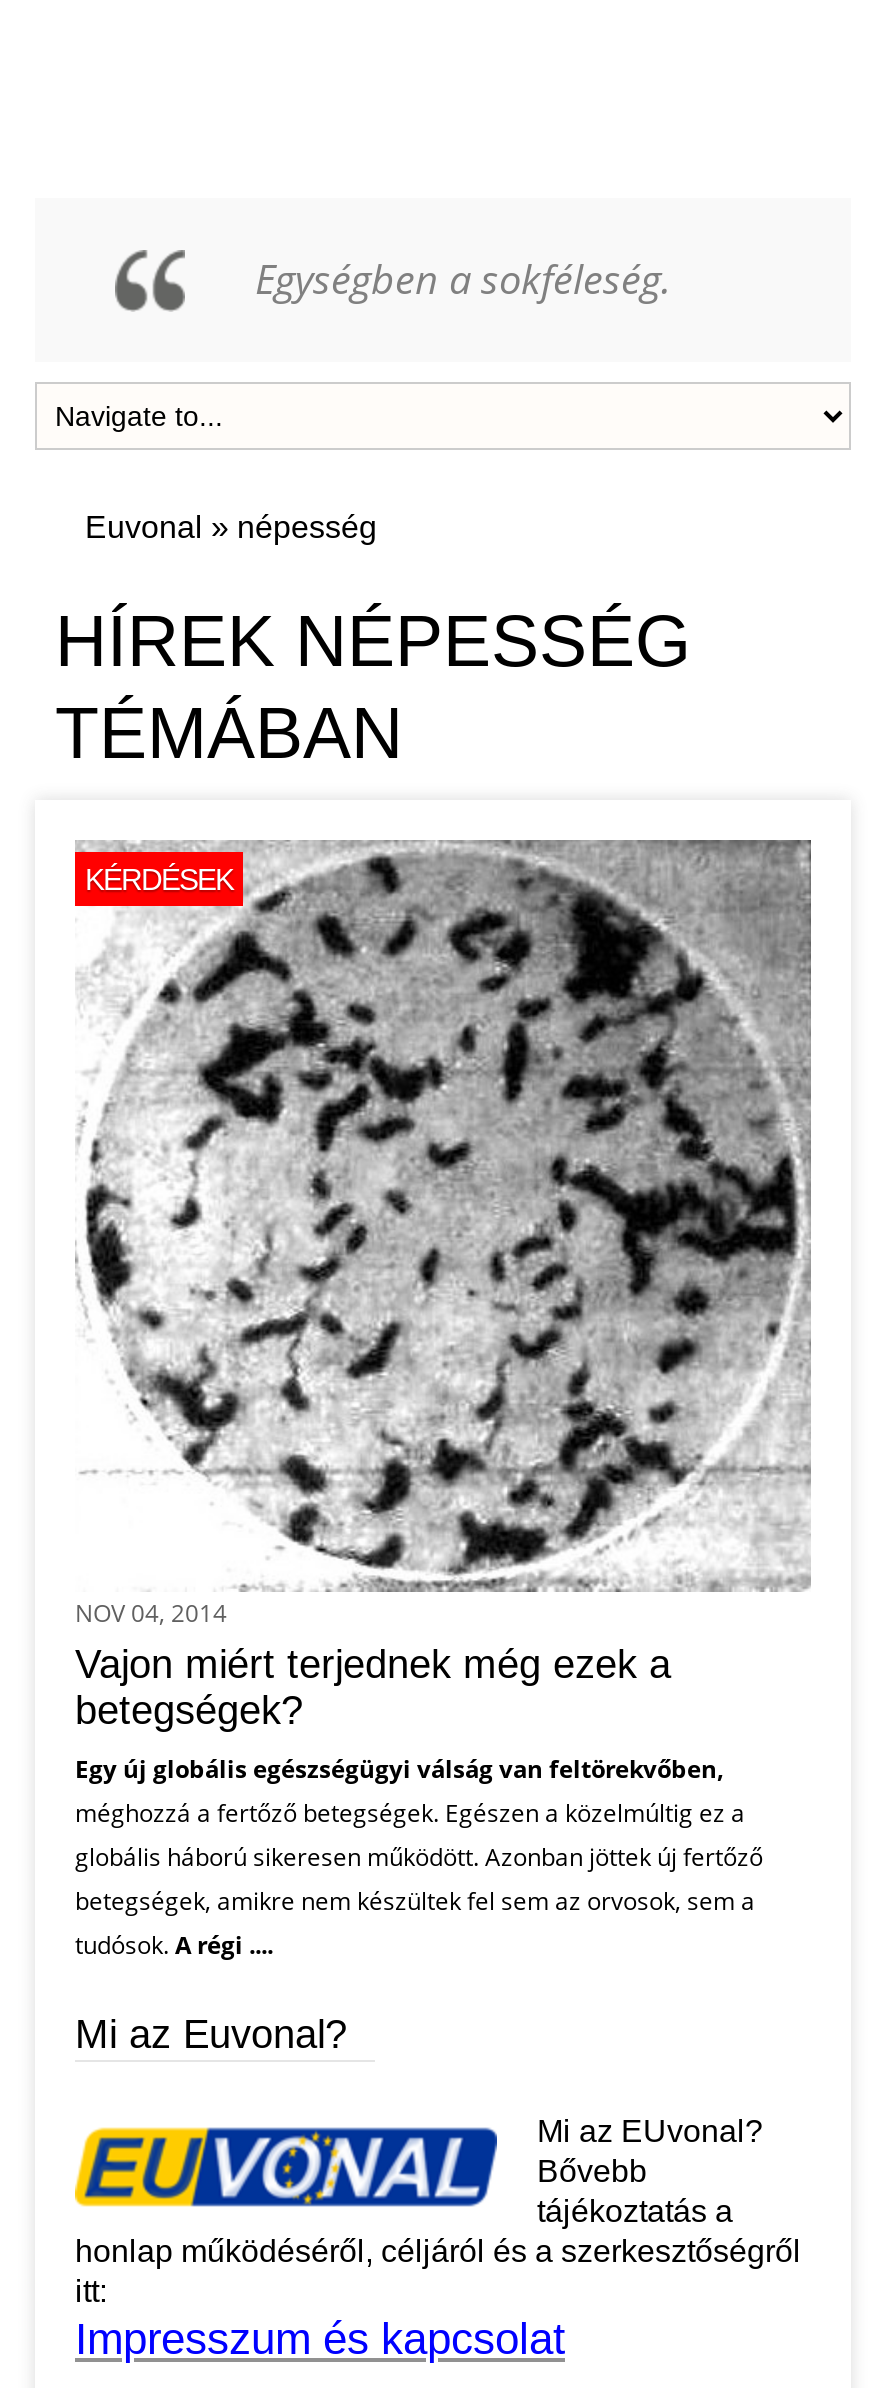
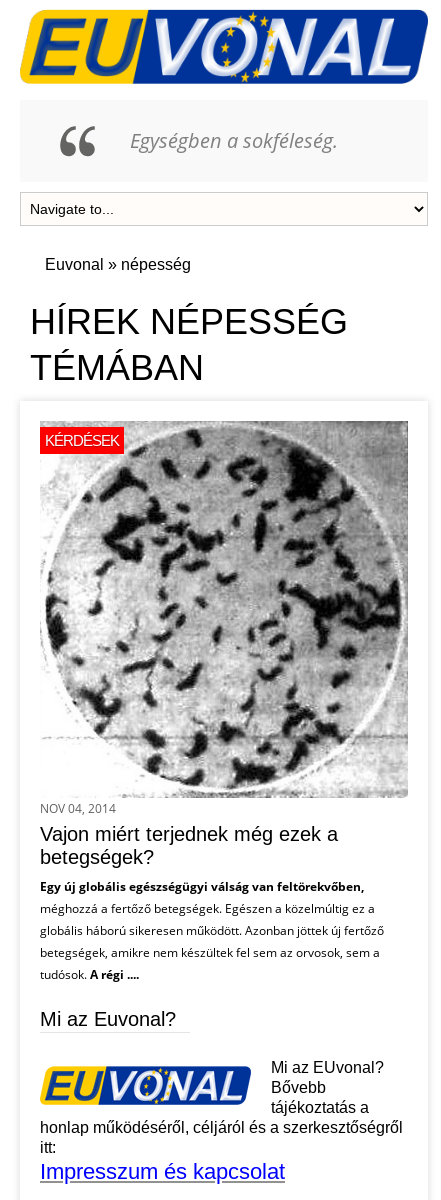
none -> [19,9,429,85] [image]

